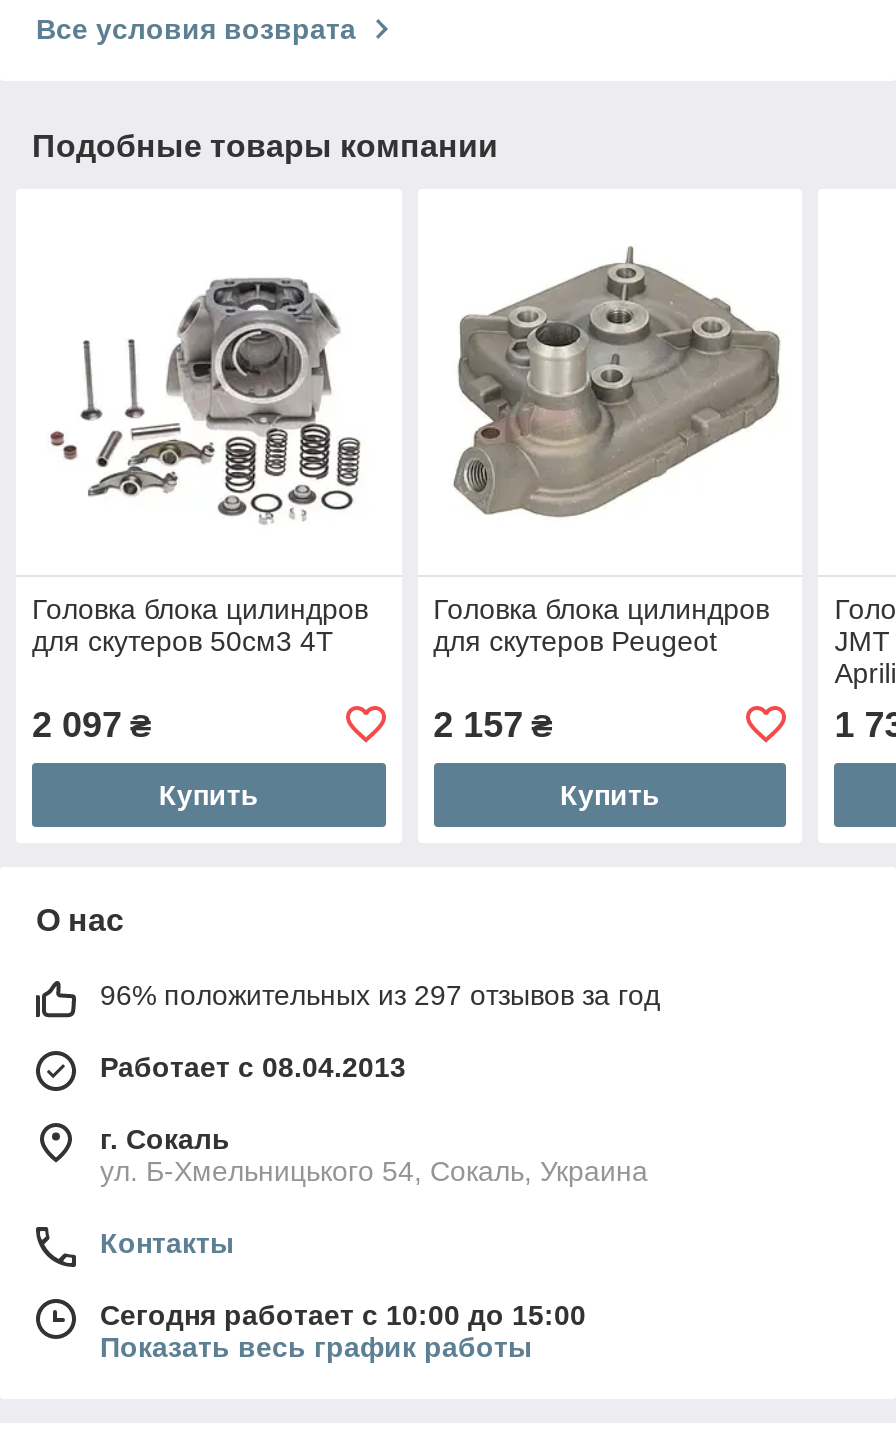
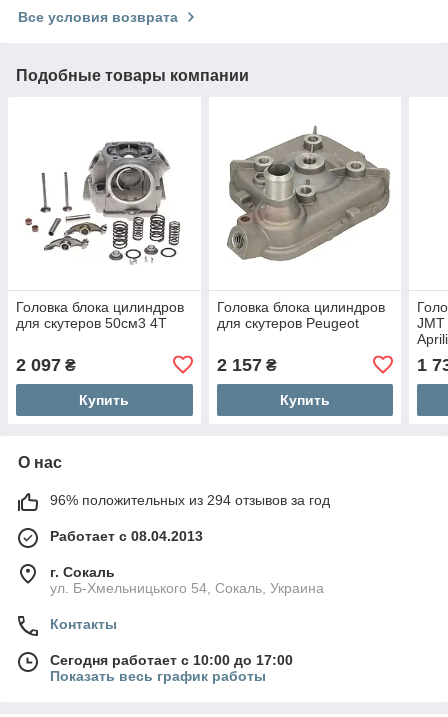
[100,978,660,1010] 96% положительных из 297 отзывов за год -> [50,492,330,508] 96% положительных из 294 отзывов за год
[100,1298,586,1330] Сегодня работает с 10:00 до 15:00 -> [50,652,293,668] Сегодня работает с 10:00 до 17:00

